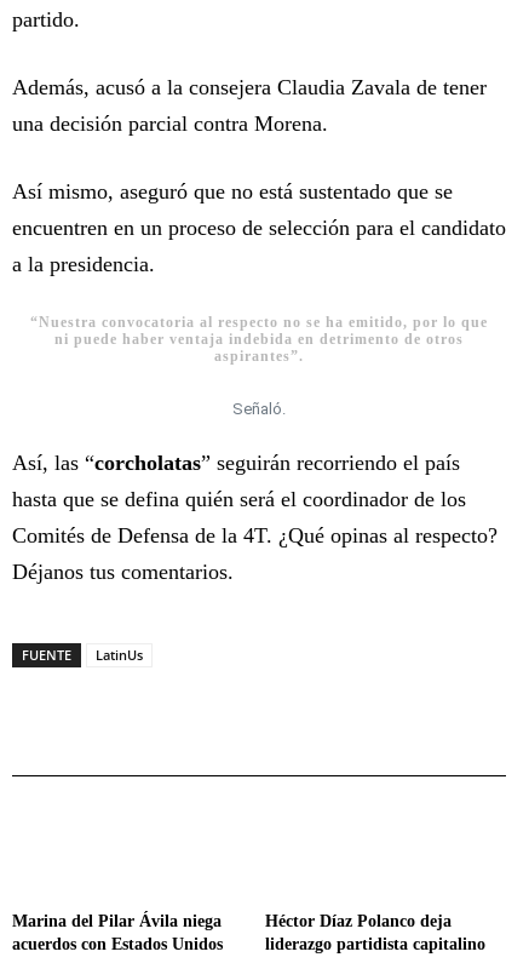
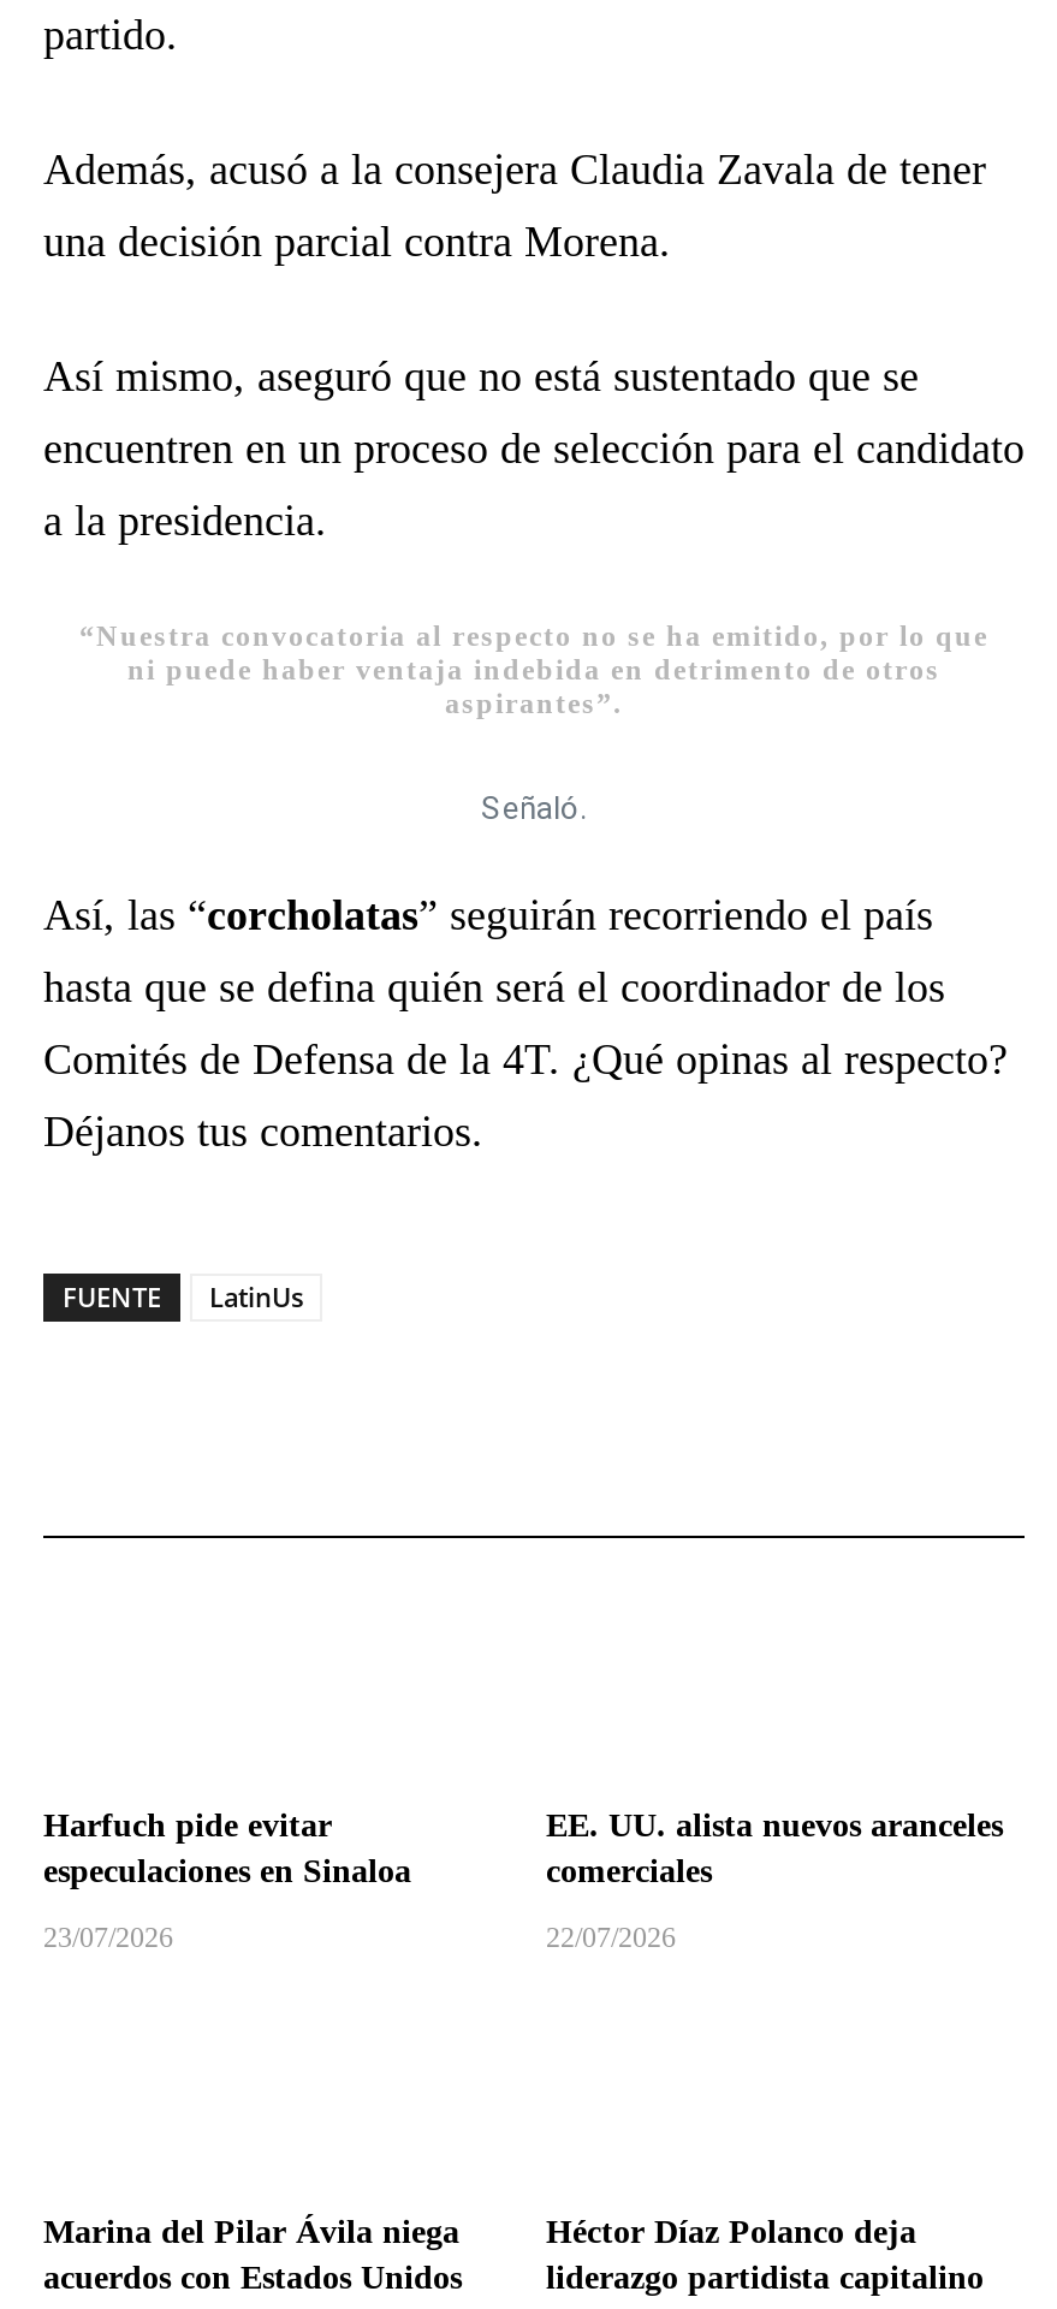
none -> [43,1807,411,1954] Harfuch pide evitar | especulaciones en Sinaloa | 23/07/2026
none -> [546,1807,1003,1954] EE. UU. alista nuevos aranceles | comerciales | 22/07/2026

